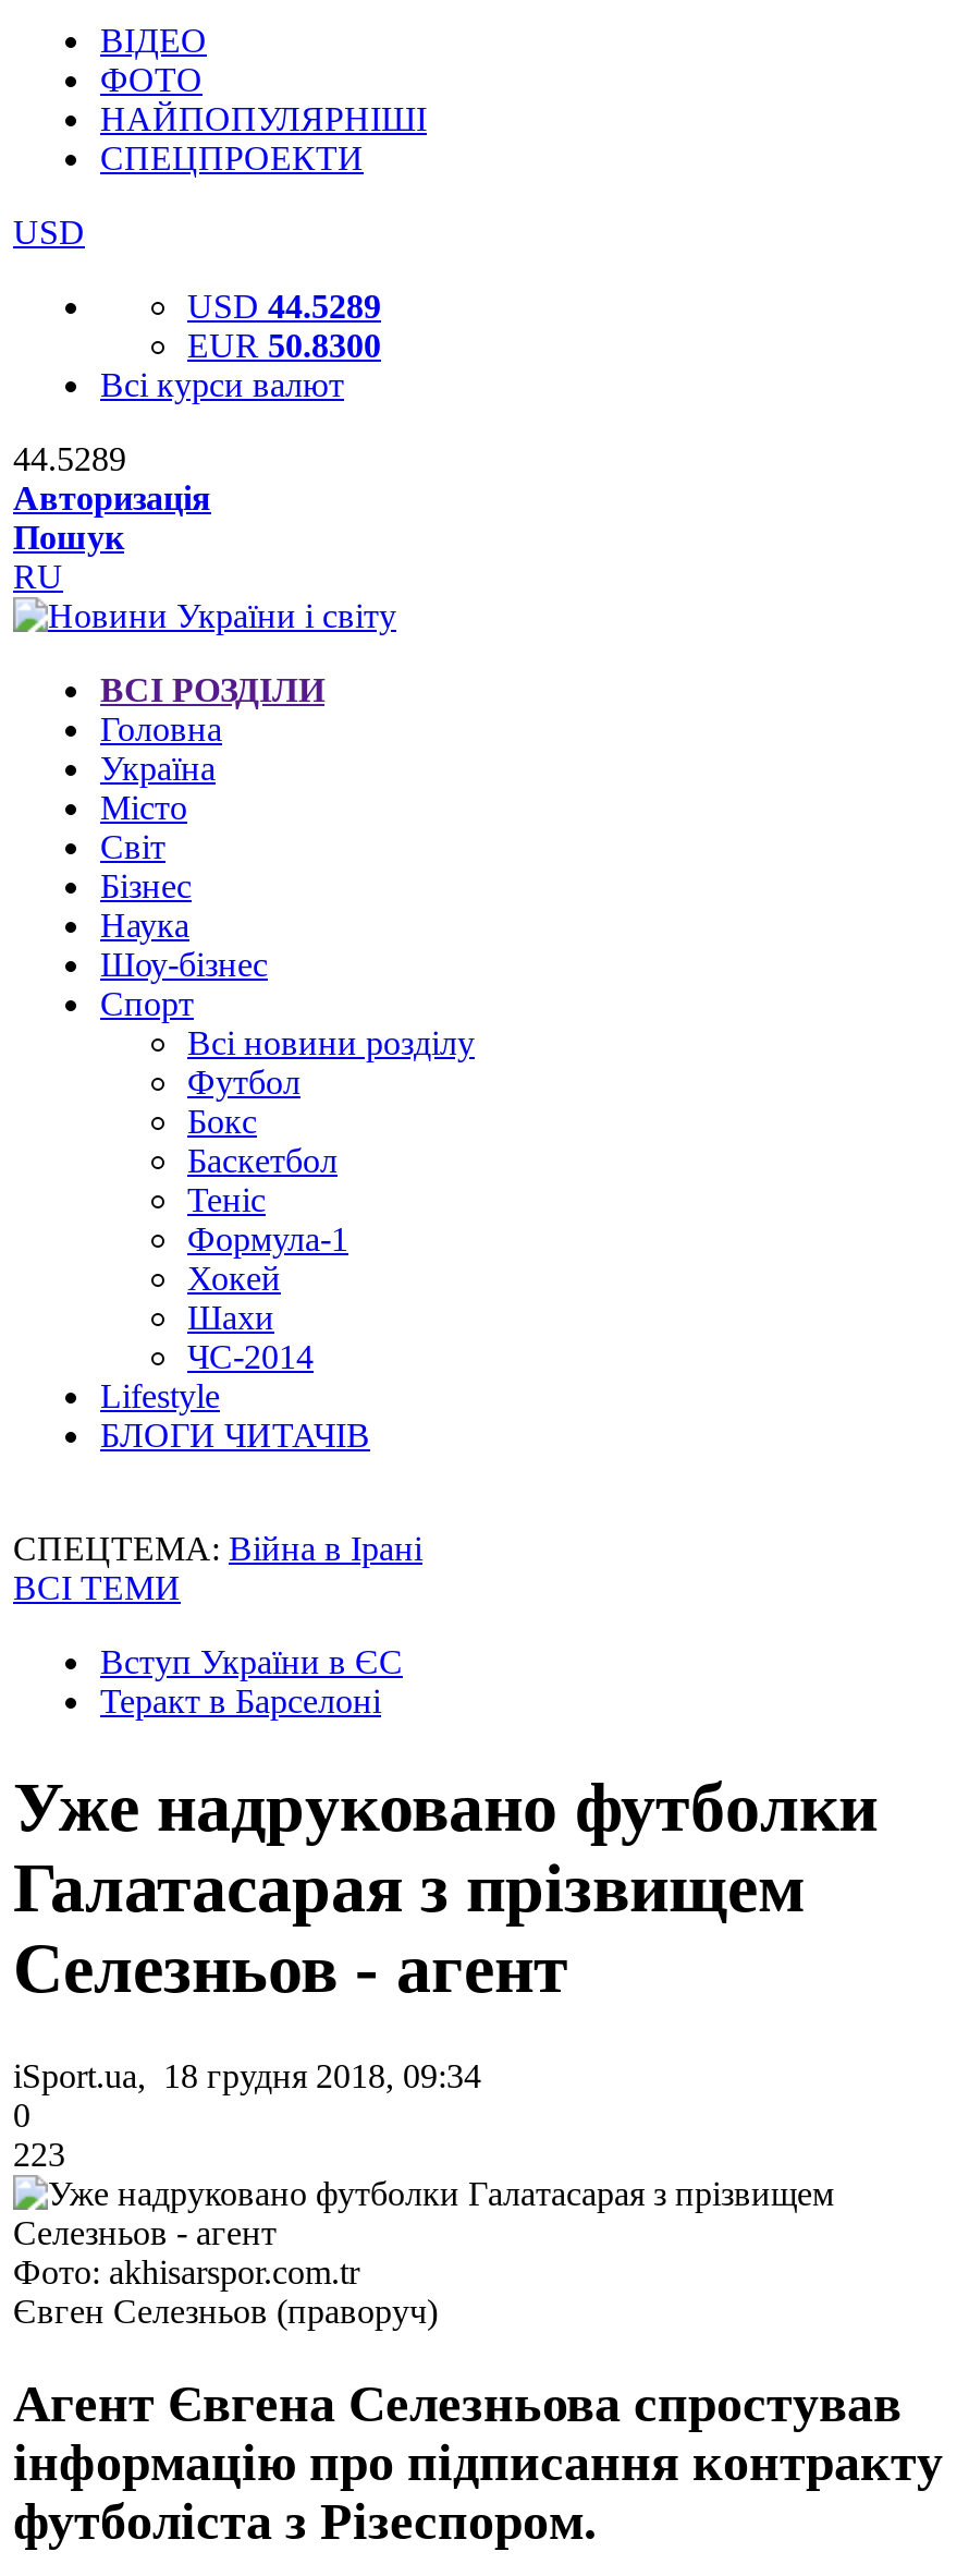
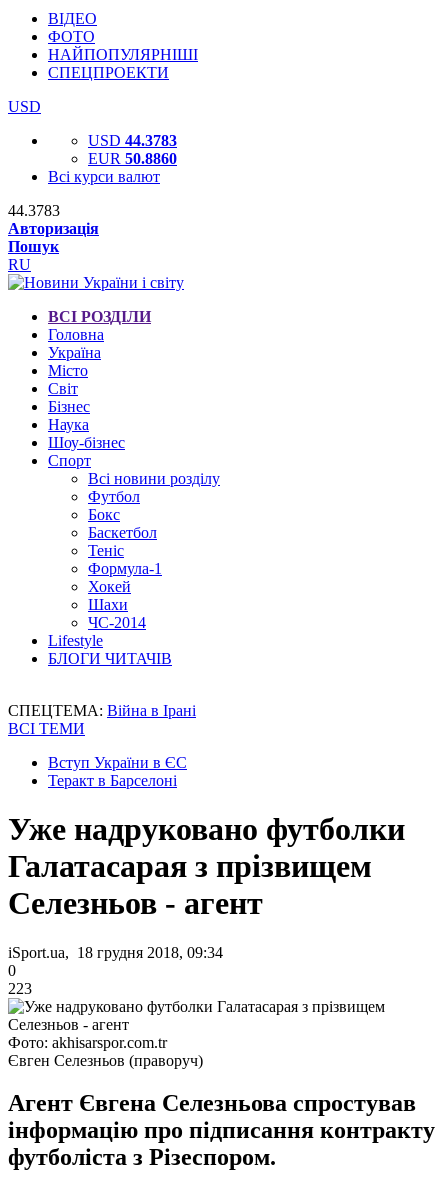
[187,288,381,325] USD 44.5289 -> [88,132,177,149] USD 44.3783
[187,327,381,364] EUR 50.8300 -> [88,150,177,167] EUR 50.8860
[13,440,126,477] 44.5289 -> [8,202,60,219] 44.3783

